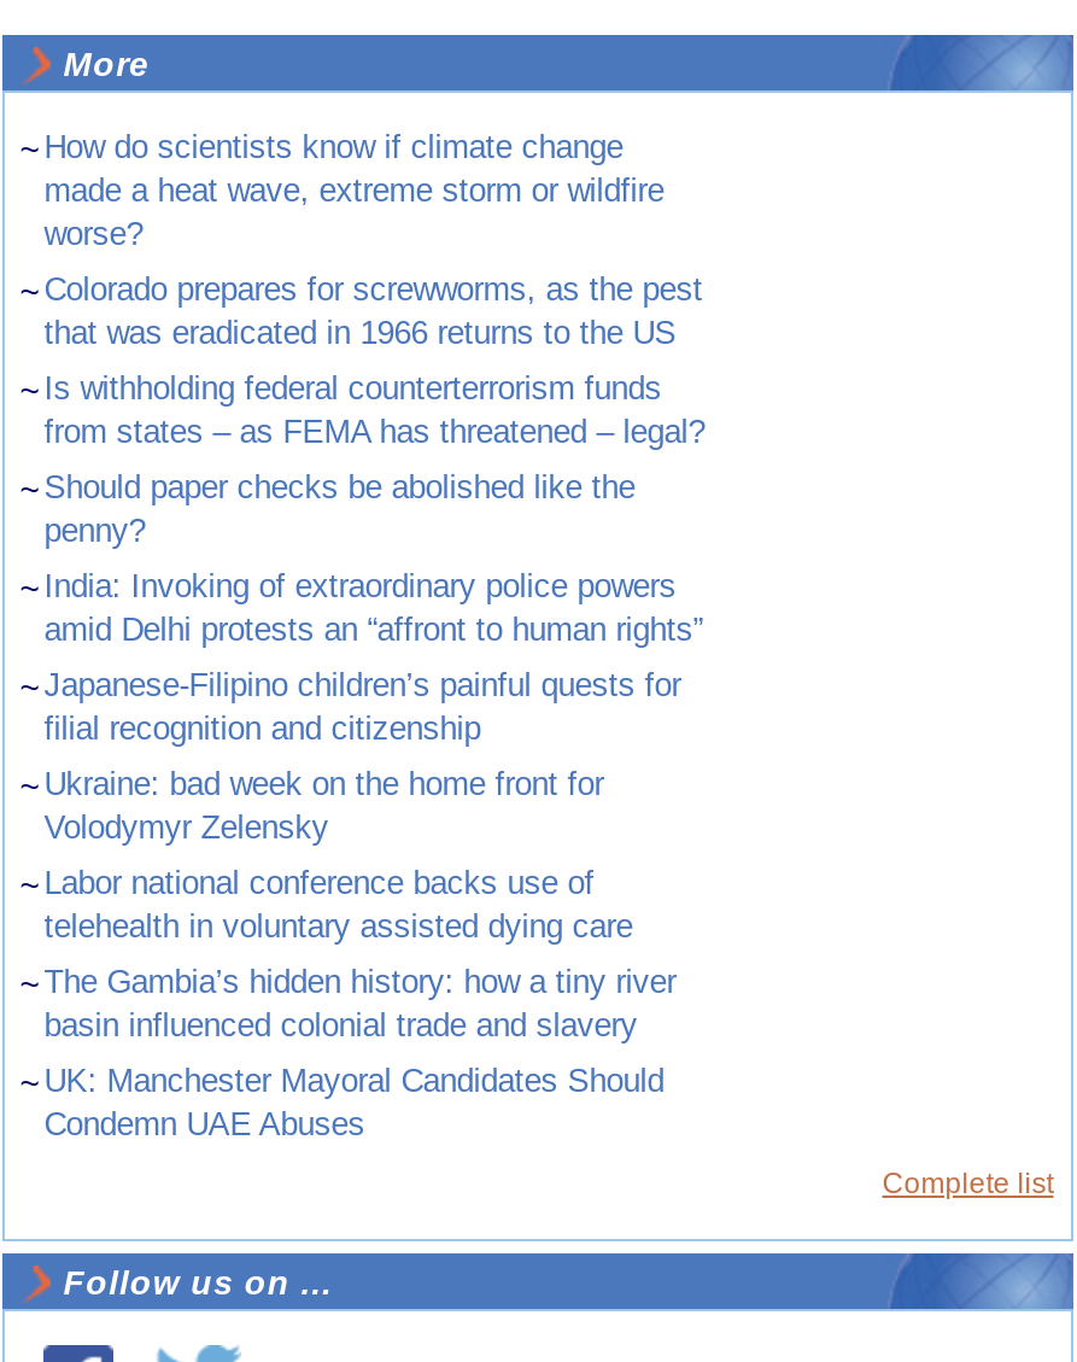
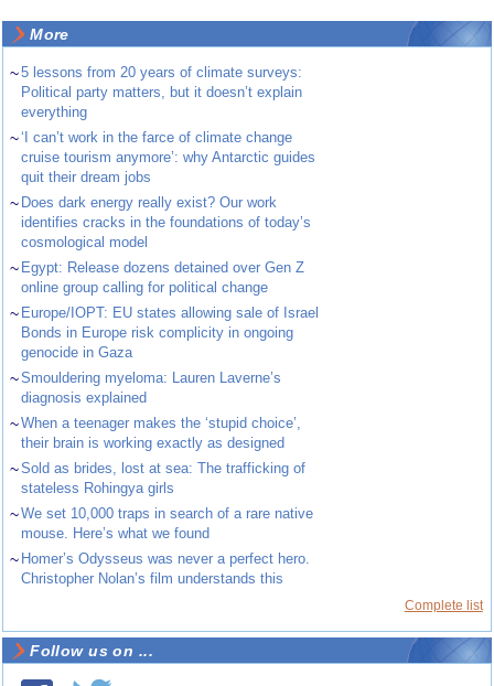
[20,131,664,254] ~ How do scientists know if climate change | made a heat wave, extreme storm or wildfire | worse? -> [10,64,302,120] ~ 5 lessons from 20 years of climate surveys: | Political party matters, but it doesn’t explain | everything
[20,273,702,353] ~ Colorado prepares for screwworms, as the pest | that was eradicated in 1966 returns to the US -> [10,129,316,185] ~ ‘I can’t work in the farce of climate change | cruise tourism anymore’: why Antarctic guides | quit their dream jobs
[20,372,705,452] ~ Is withholding federal counterterrorism funds | from states – as FEMA has threatened – legal? -> [10,194,311,250] ~ Does dark energy really exist? Our work | identifies cracks in the foundations of today’s | cosmological model
[20,471,635,551] ~ Should paper checks be abolished like the | penny? -> [10,259,305,295] ~ Egypt: Release dozens detained over Gen Z | online group calling for political change
[20,570,702,650] ~ India: Invoking of extraordinary police powers | amid Delhi protests an “affront to human rights” -> [10,304,319,360] ~ Europe/IOPT: EU states allowing sale of Israel | Bonds in Europe risk complicity in ongoing | genocide in Gaza
[20,669,681,748] ~ Japanese-Filipino children’s painful quests for | filial recognition and citizenship -> [10,369,281,406] ~ Smouldering myeloma: Lauren Laverne’s | diagnosis explained
[20,768,604,847] ~ Ukraine: bad week on the home front for | Volodymyr Zelensky -> [10,414,301,451] ~ When a teenager makes the ‘stupid choice’, | their brain is working exactly as designed
[20,867,632,946] ~ Labor national conference backs use of | telehealth in voluntary assisted dying care -> [10,460,306,496] ~ Sold as brides, lost at sea: The trafficking of | stateless Rohingya girls
[20,966,676,1045] ~ The Gambia’s hidden history: how a tiny river | basin influenced colonial trade and slavery -> [10,505,313,541] ~ We set 10,000 traps in search of a rare native | mouse. Here’s what we found
[20,1065,664,1144] ~ UK: Manchester Mayoral Candidates Should | Condemn UAE Abuses -> [10,550,310,586] ~ Homer’s Odysseus was never a perfect hero. | Christopher Nolan’s film understands this

